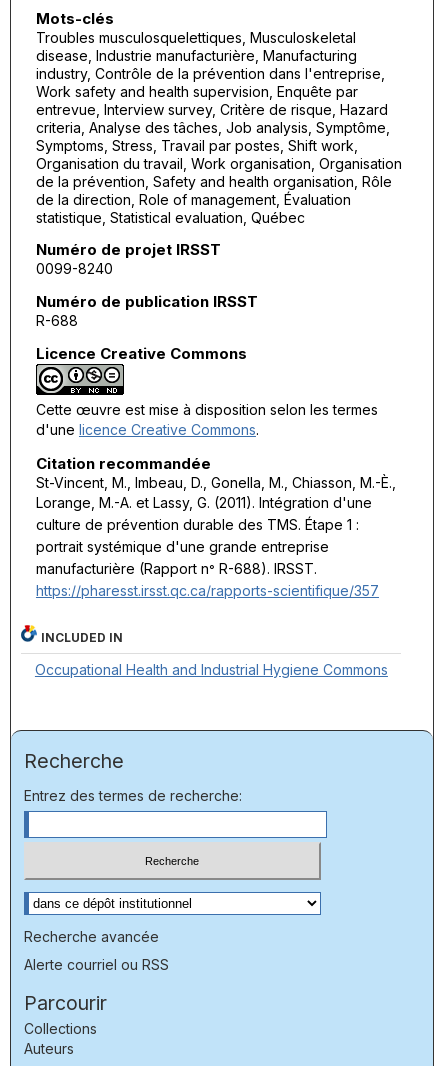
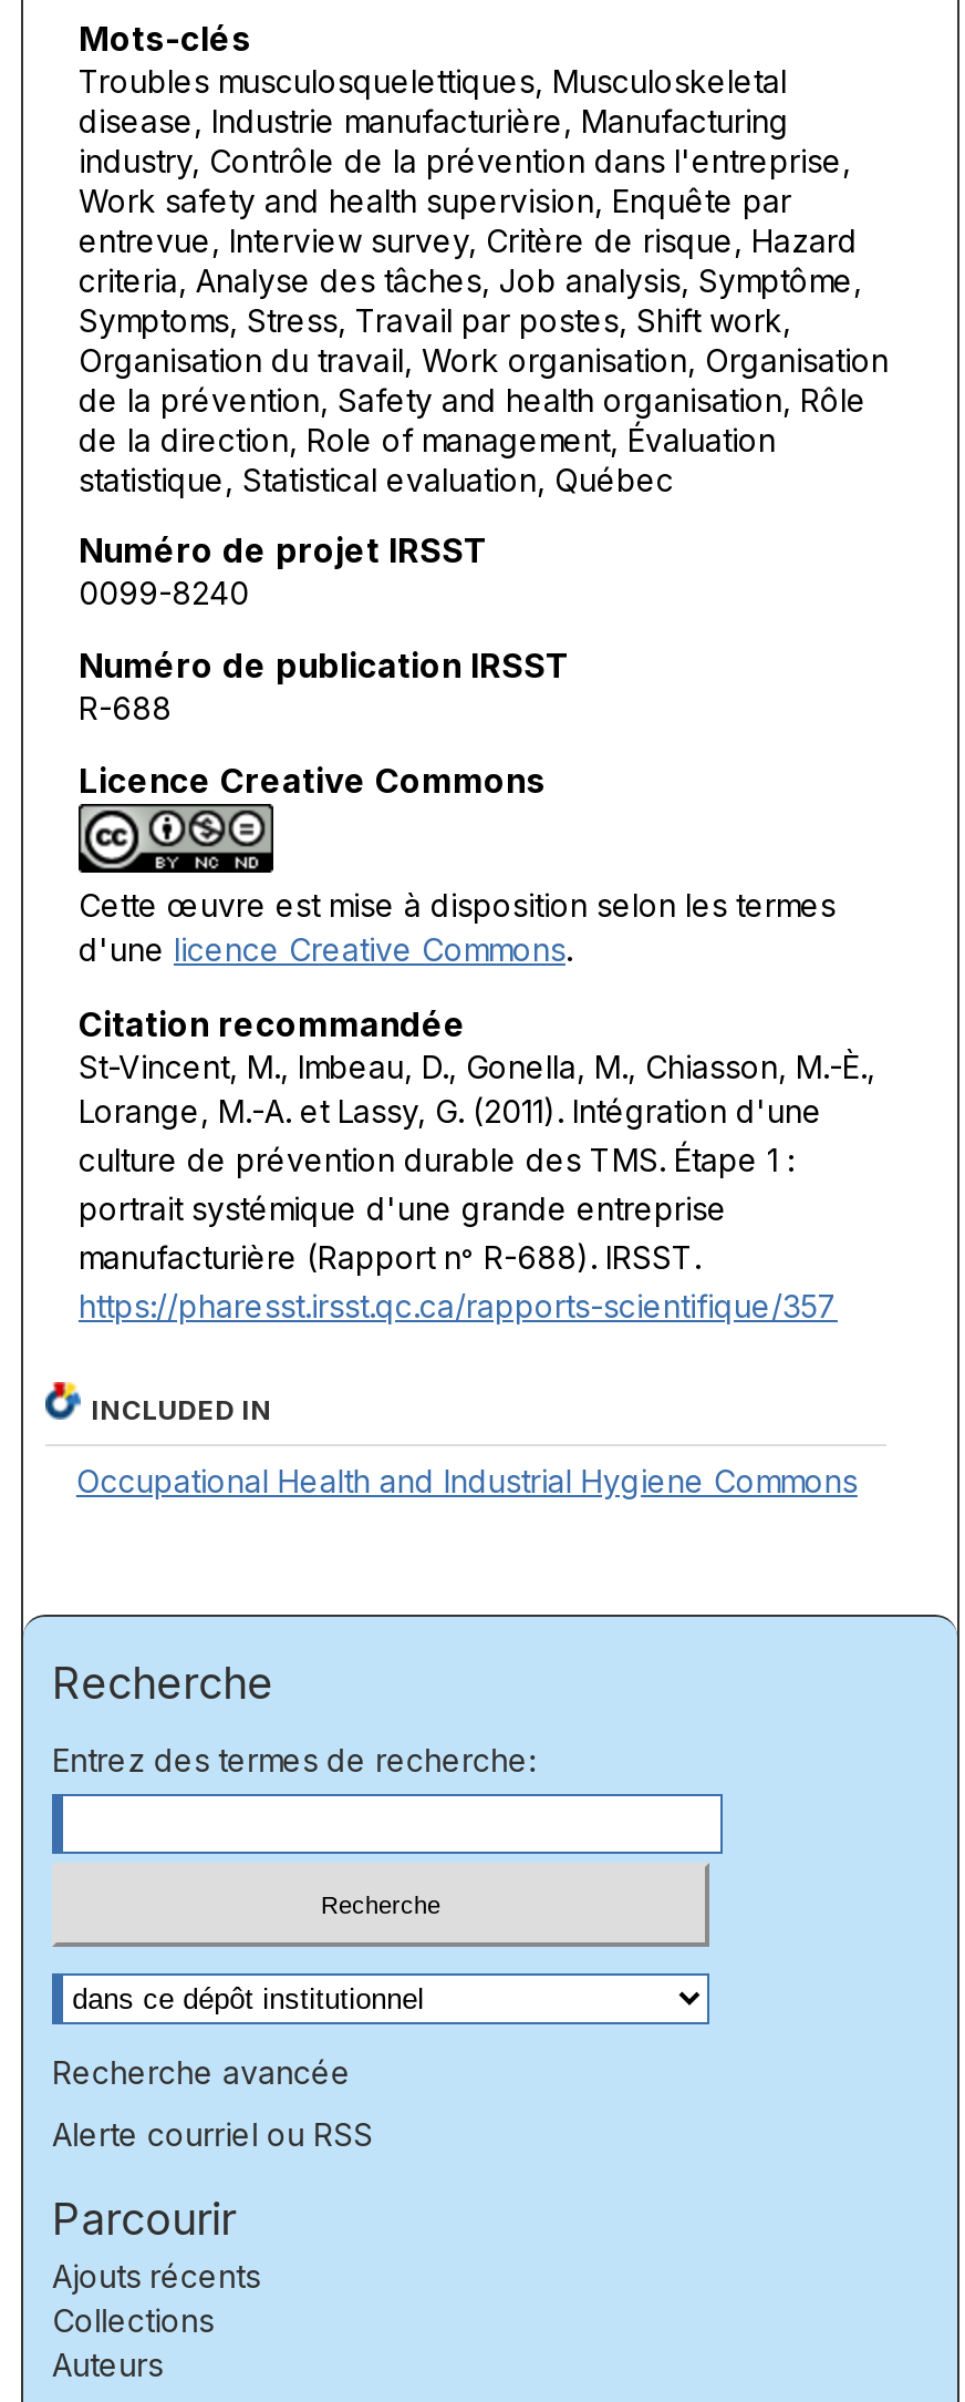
none -> [52,2258,260,2296] Ajouts récents

